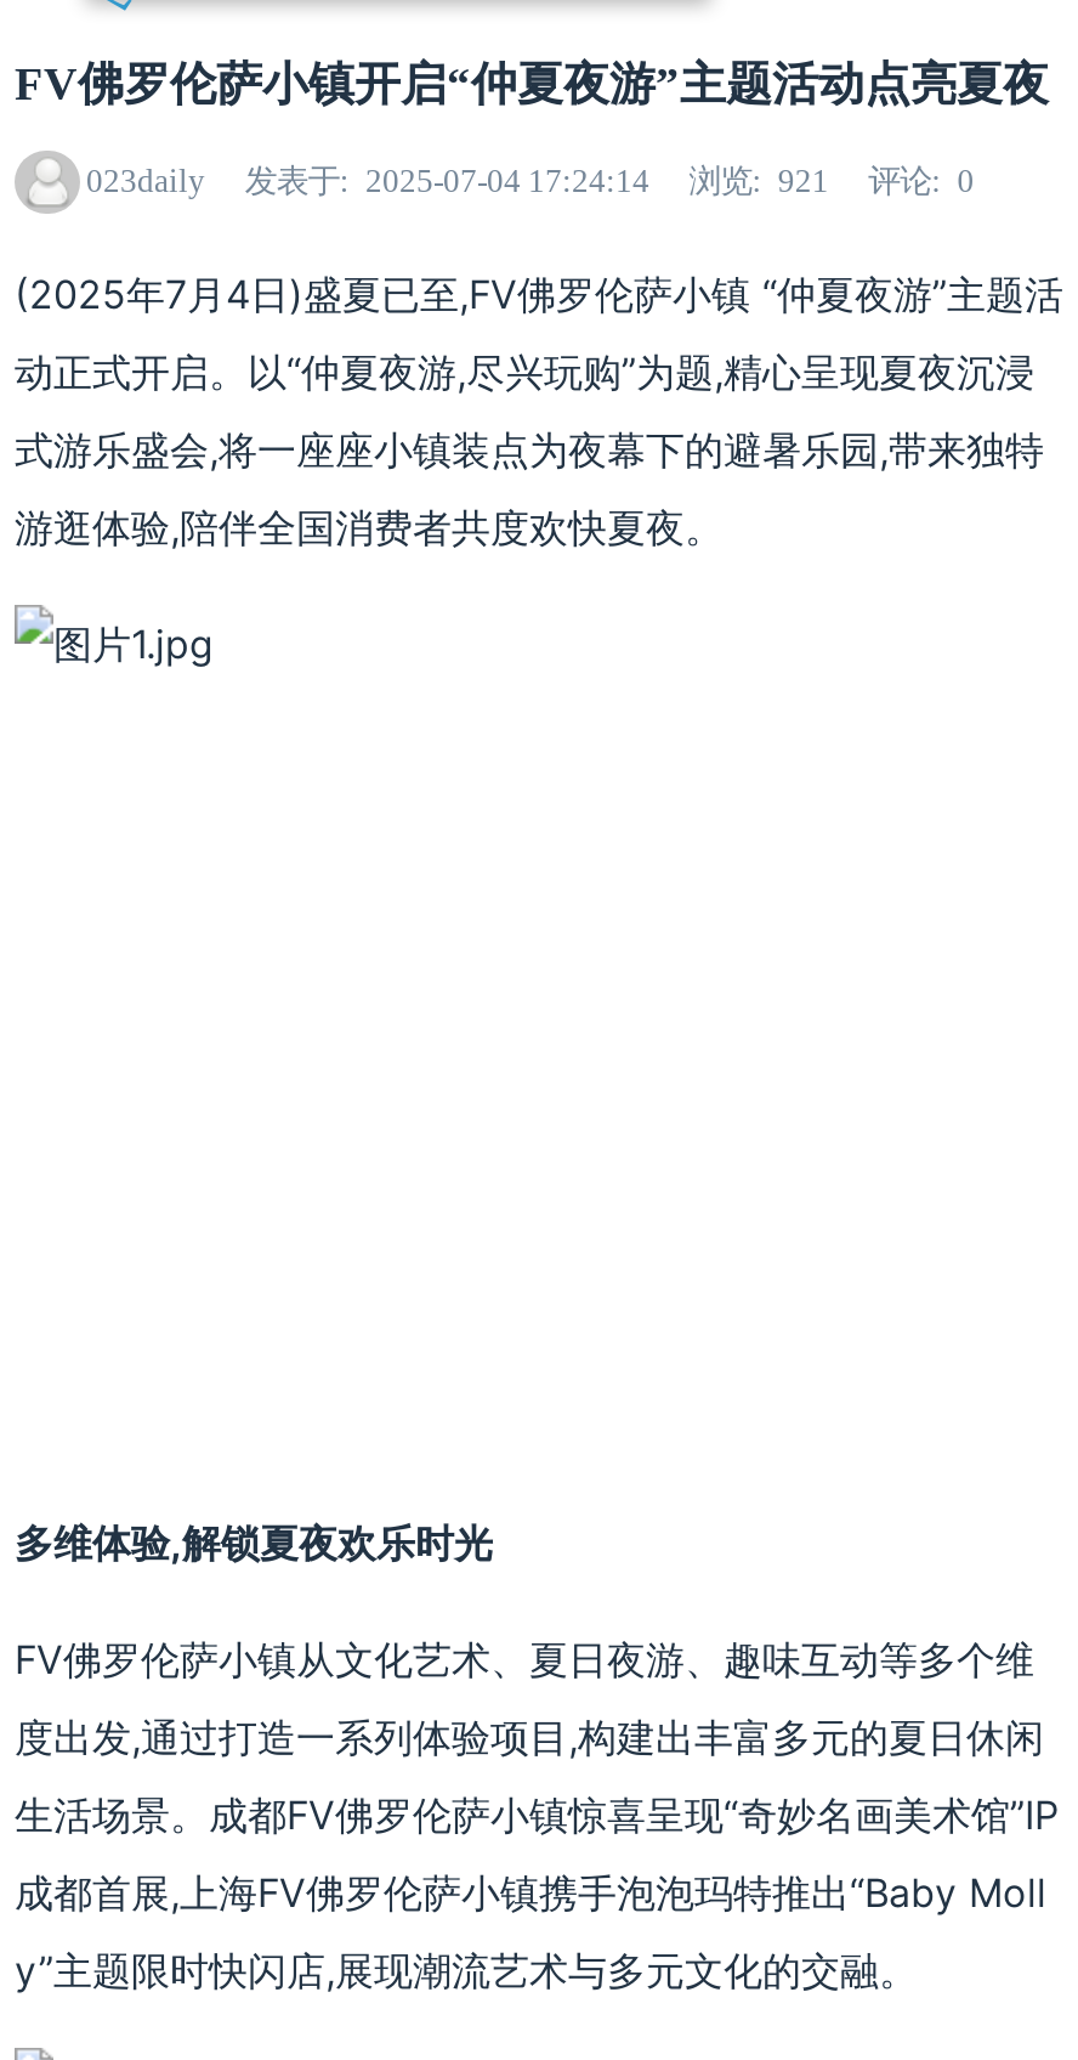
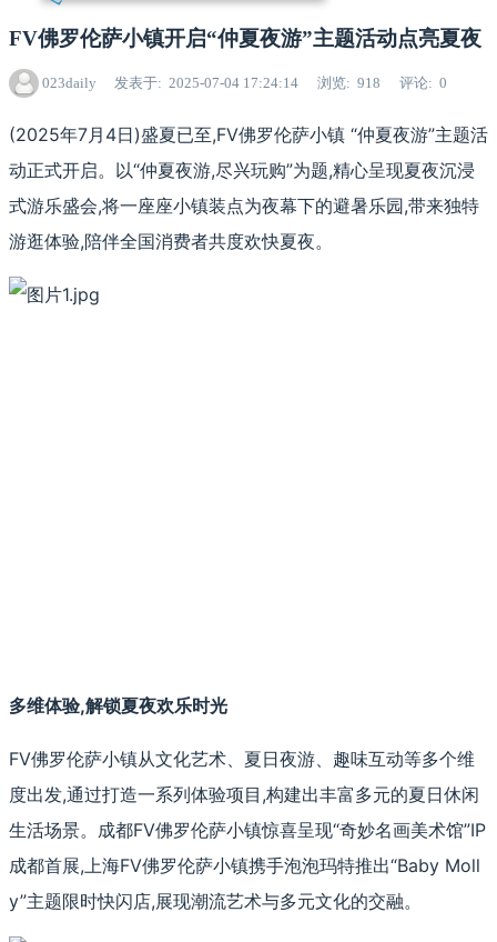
[86,163,974,200] 023daily 发表于 2025-07-04 17:24:14 浏览 921 评论 0 -> [42,75,447,91] 023daily 发表于 2025-07-04 17:24:14 浏览 918 评论 0

